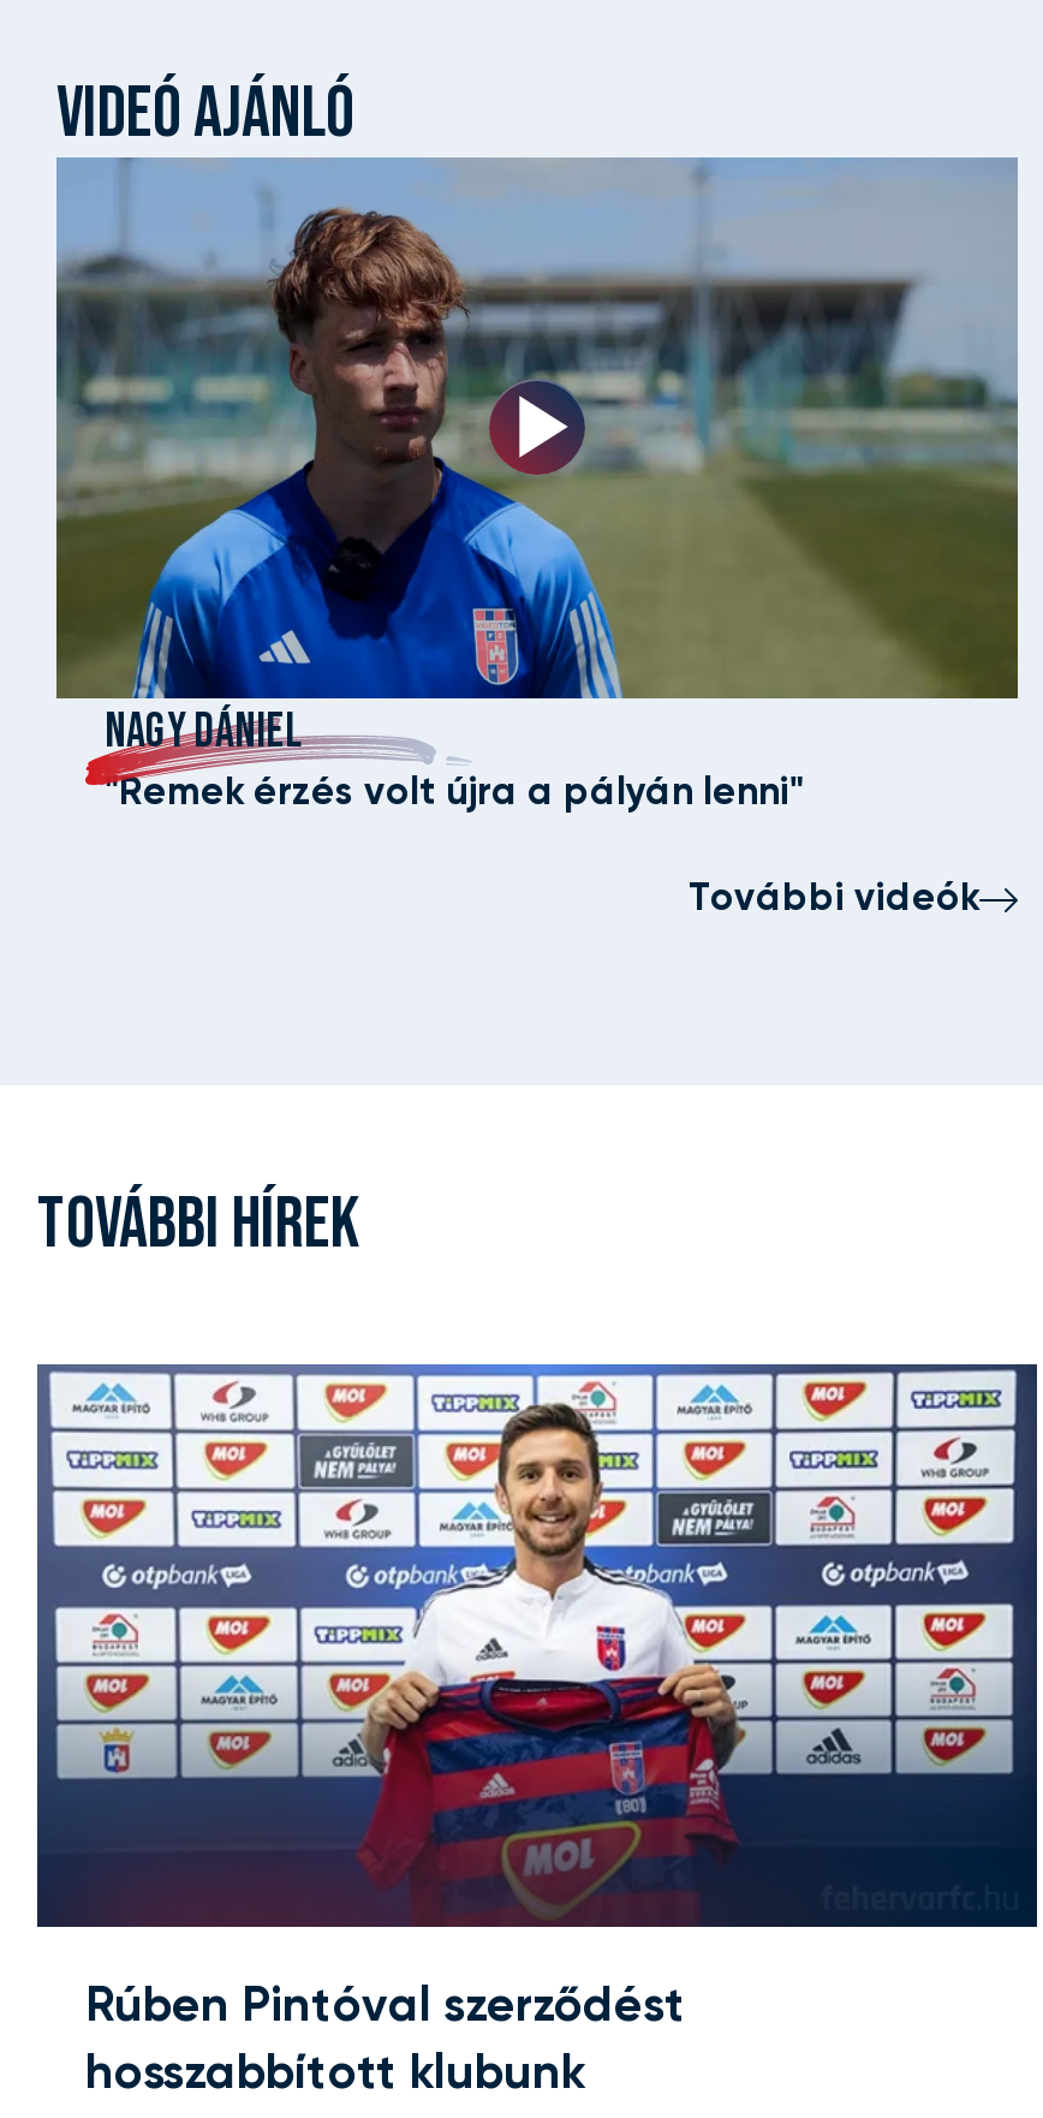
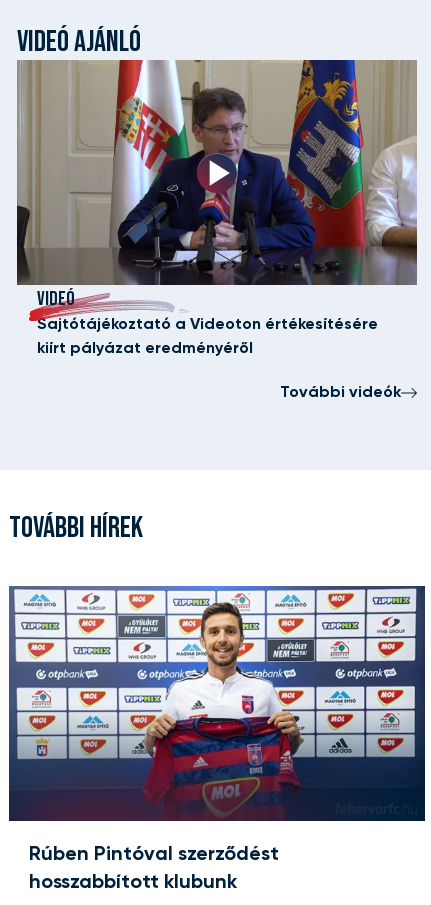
[56,156,1020,814] [image] | NAGY DÁNIEL | "Remek érzés volt újra a pályán lenni" -> [17,59,417,357] [image] | VIDEÓ | Sajtótájékoztató a Videoton értékesítésére | kiírt pályázat eredményéről

